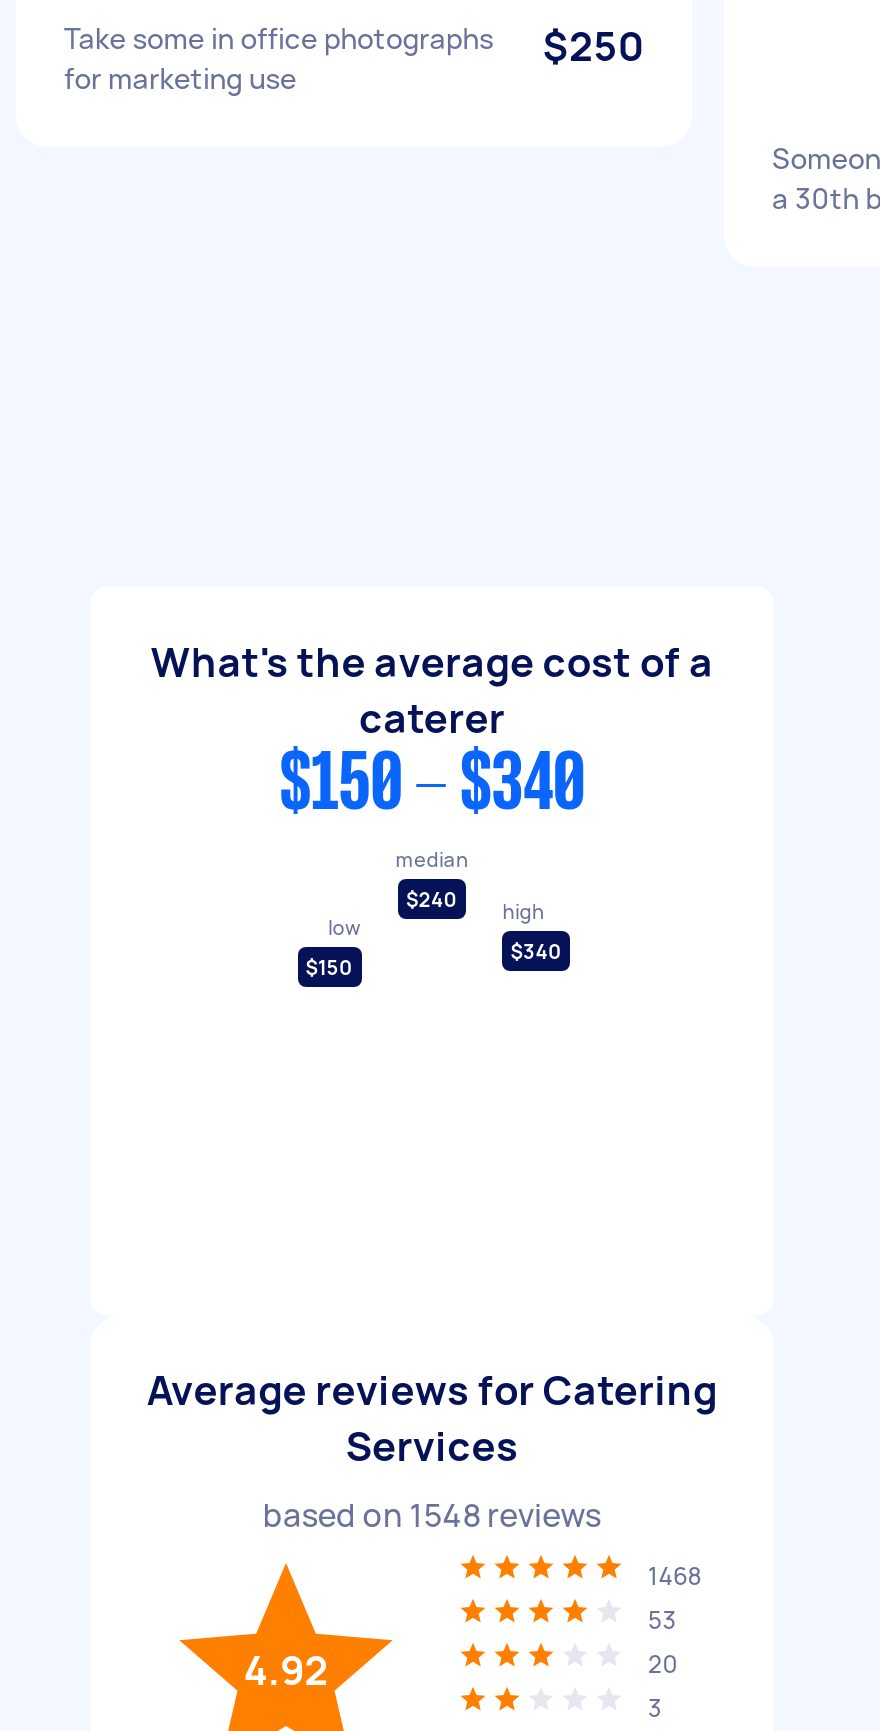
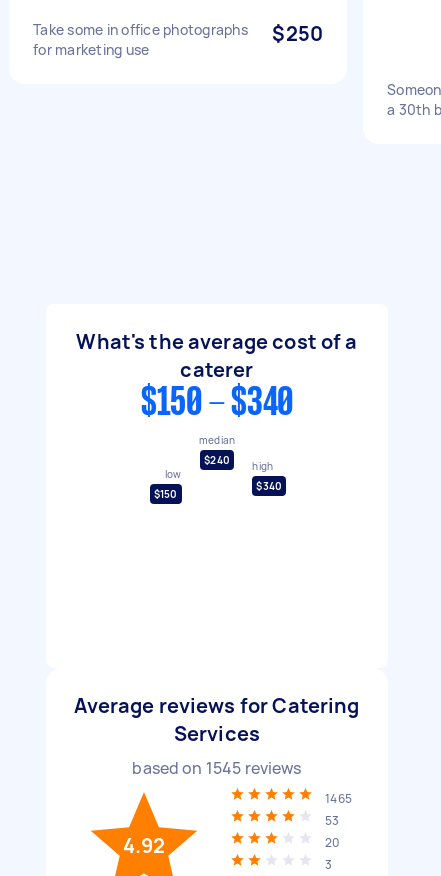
[263,1493,601,1537] based on 1548 reviews -> [132,757,302,779] based on 1545 reviews
[648,1559,702,1593] 1468 -> [325,790,352,807] 1465

